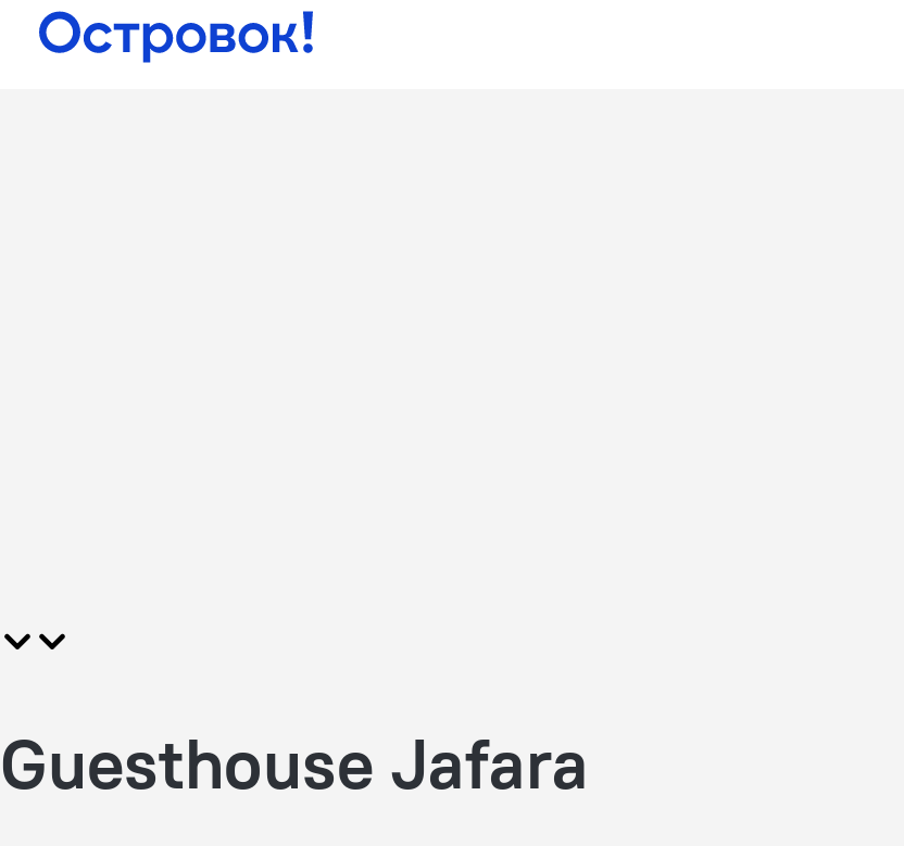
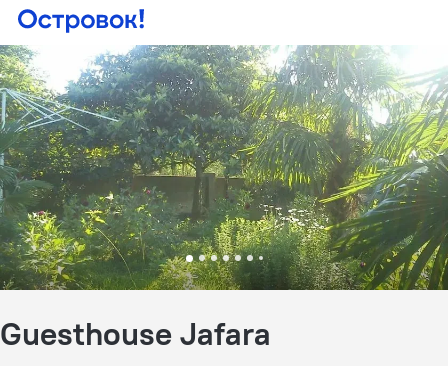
none -> [3,44,445,291] [image]

